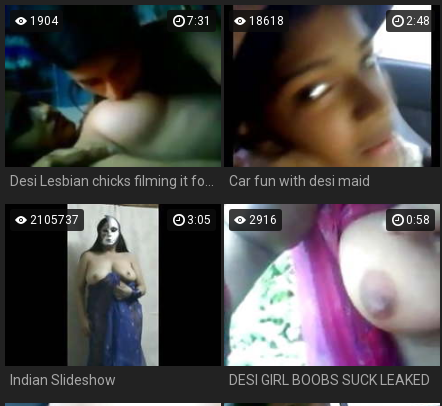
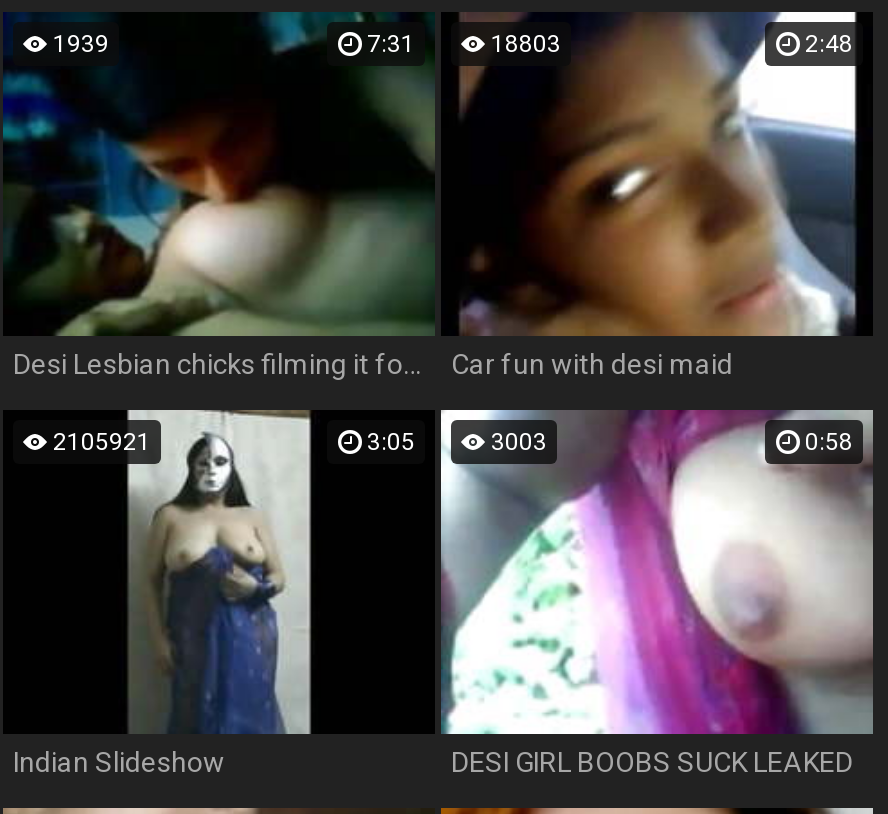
[30,14,58,28] 1904 -> [53,31,109,59] 1939
[249,14,284,28] 18618 -> [491,31,561,59] 18803
[30,213,79,227] 2105737 -> [53,429,151,457] 2105921
[249,213,277,227] 2916 -> [491,429,547,457] 3003

